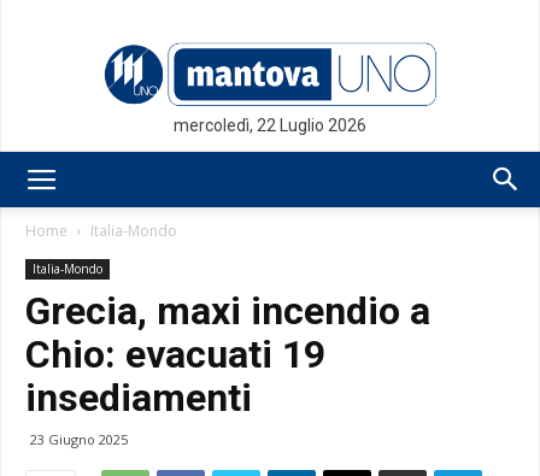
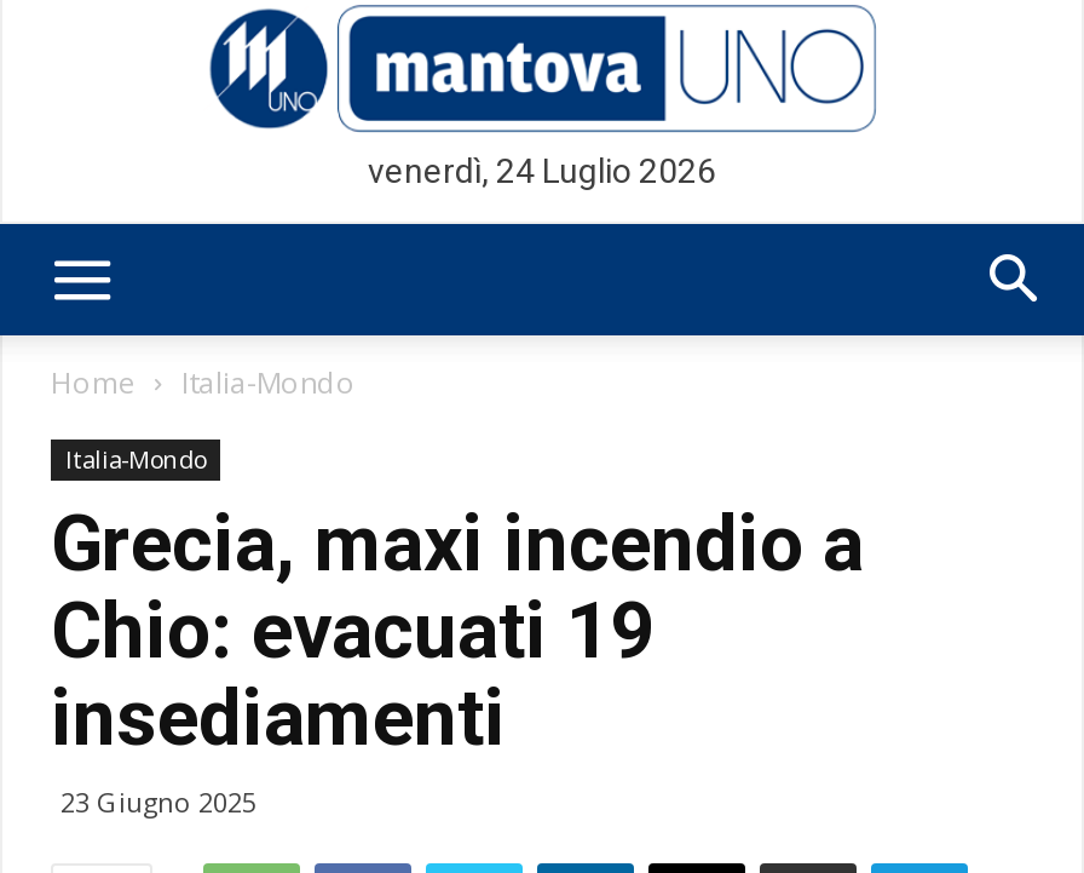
[174,116,366,135] mercoledì, 22 Luglio 2026 -> [368,151,716,190] venerdì, 24 Luglio 2026

